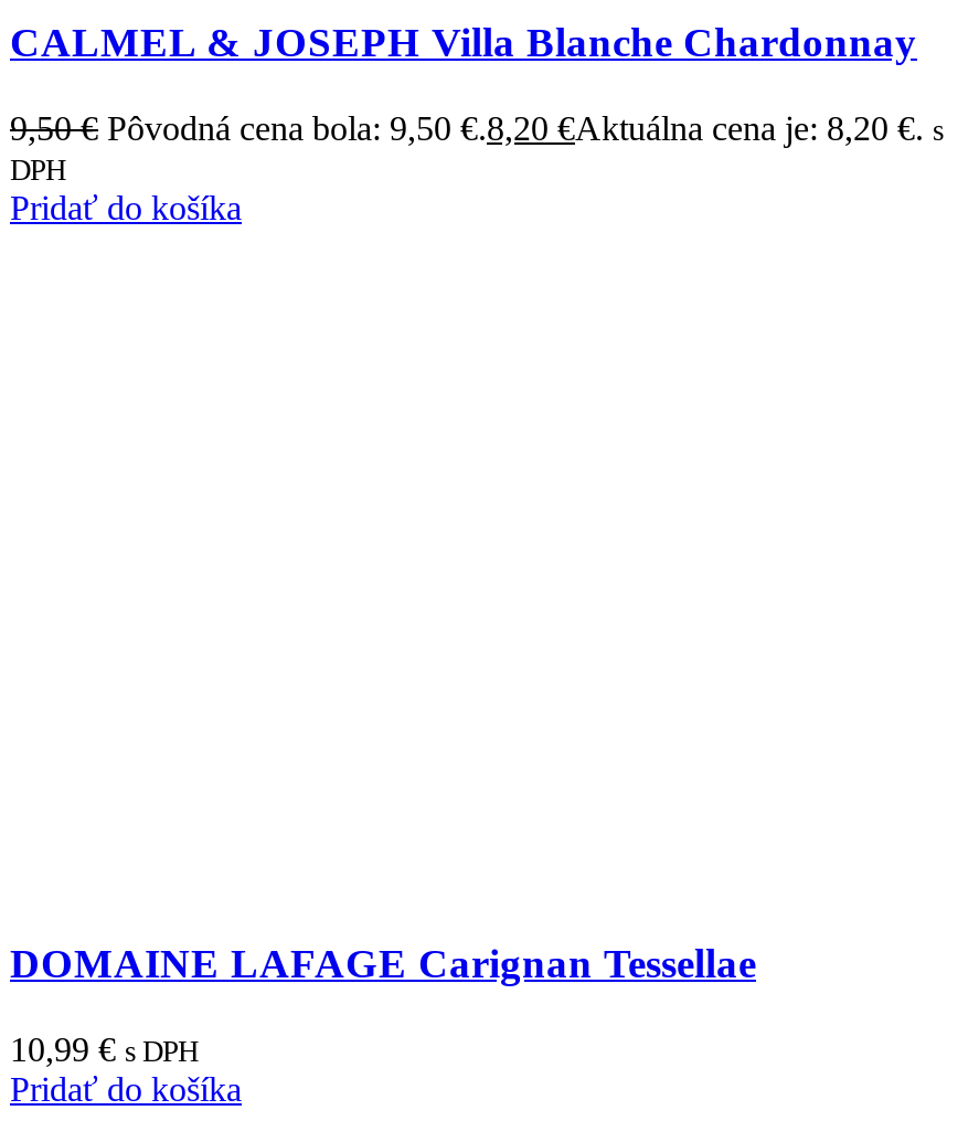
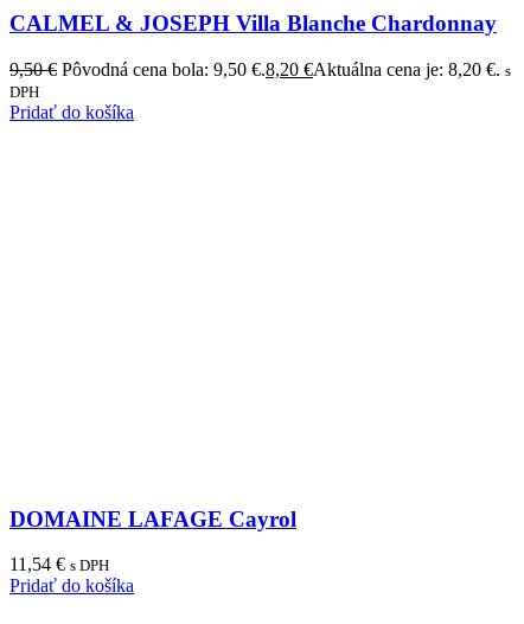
[10,940,756,987] DOMAINE LAFAGE Carignan Tessellae -> [9,506,296,531] DOMAINE LAFAGE Cayrol
[10,1030,198,1068] 10,99 € s DPH -> [9,554,109,575] 11,54 € s DPH

